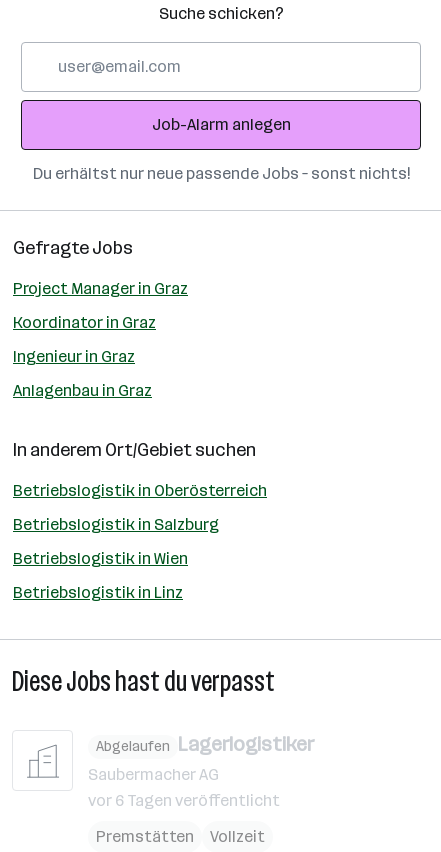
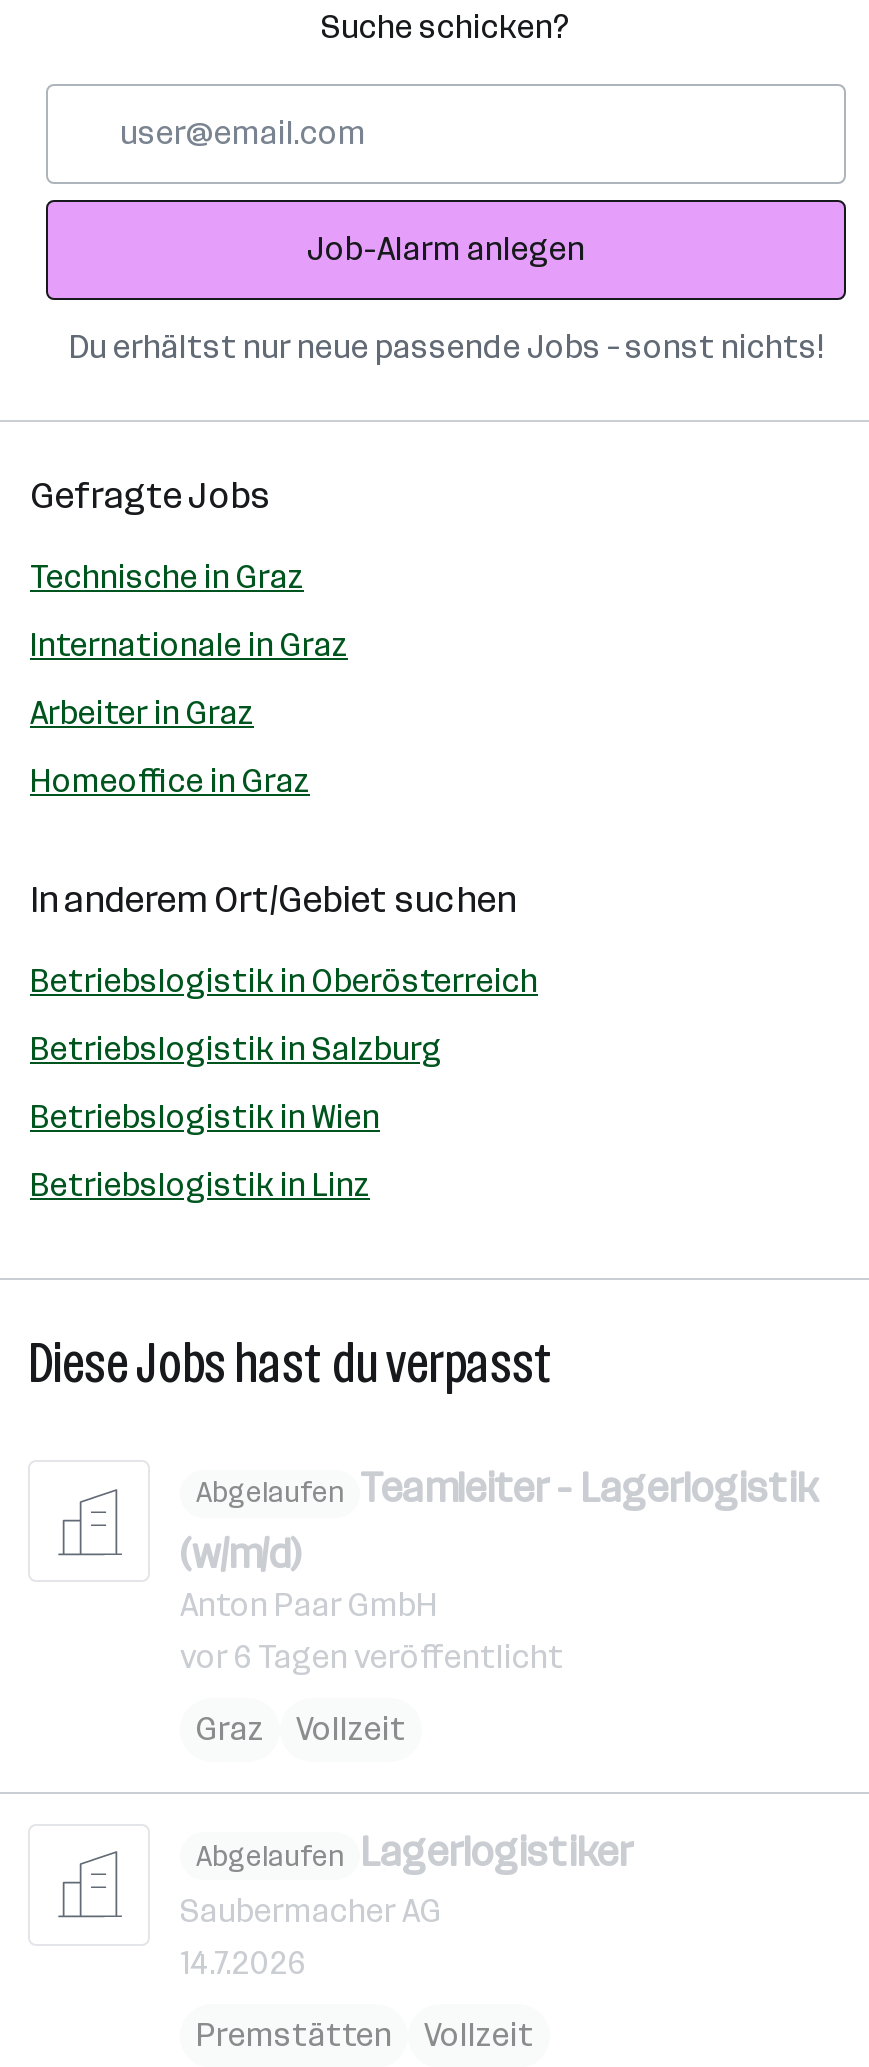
[13,279,188,298] Project Manager in Graz -> [30,558,304,596] Technische in Graz
[13,313,156,332] Koordinator in Graz -> [30,626,348,664] Internationale in Graz
[13,347,135,366] Ingenieur in Graz -> [30,694,254,732] Arbeiter in Graz
[13,381,152,400] Anlagenbau in Graz -> [30,762,310,800] Homeoffice in Graz
none -> [180,1464,818,1747] Abgelaufen Teamleiter - Lagerlogistik | (w/m/d) | Anton Paar GmbH | Graz | Vollzeit
none -> [180,1944,306,1982] 14.7.2026
moved [88,790,280,809] -> [180,1637,564,1675]: vor 6 Tagen veröffentlicht

